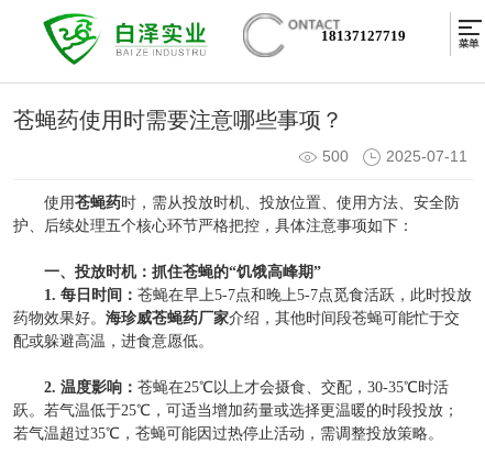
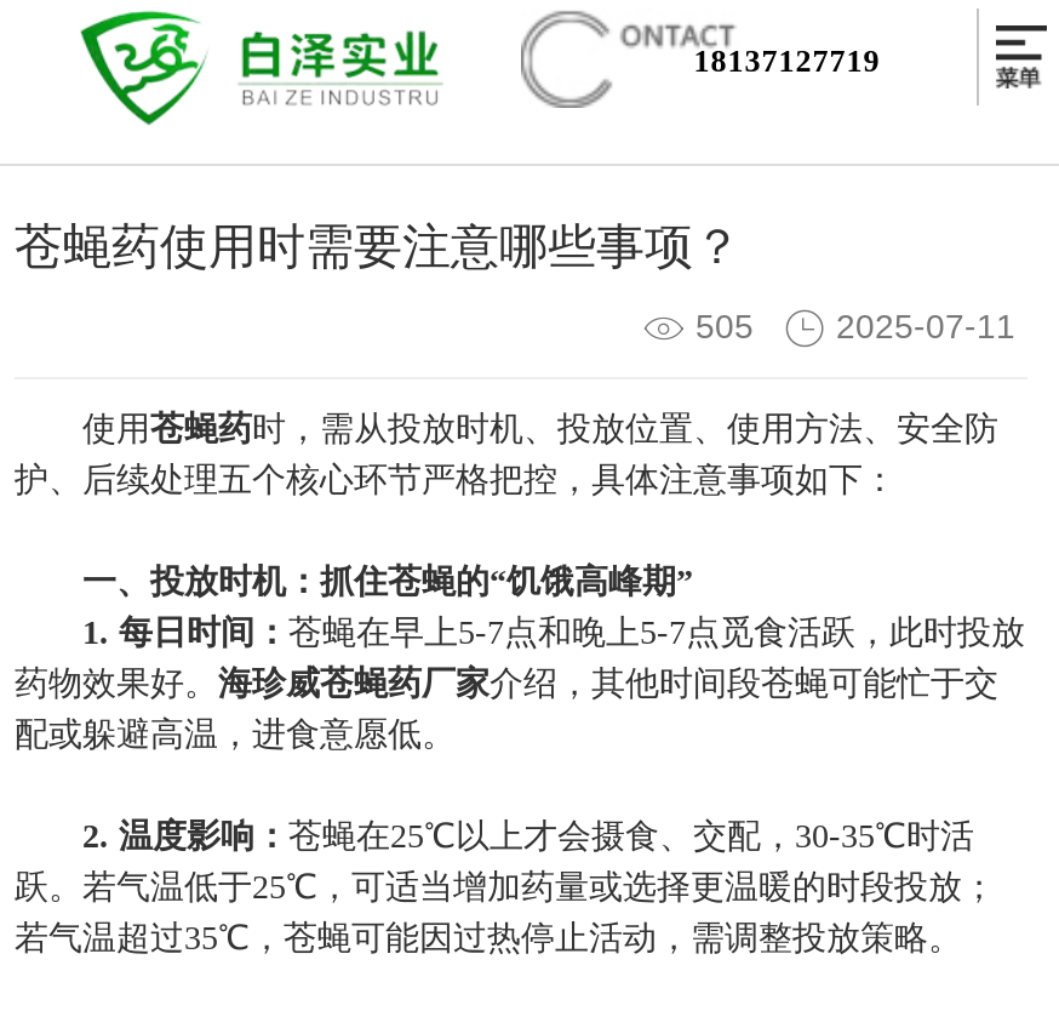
[322,147,349,164] 500 -> [695,305,754,344] 505

